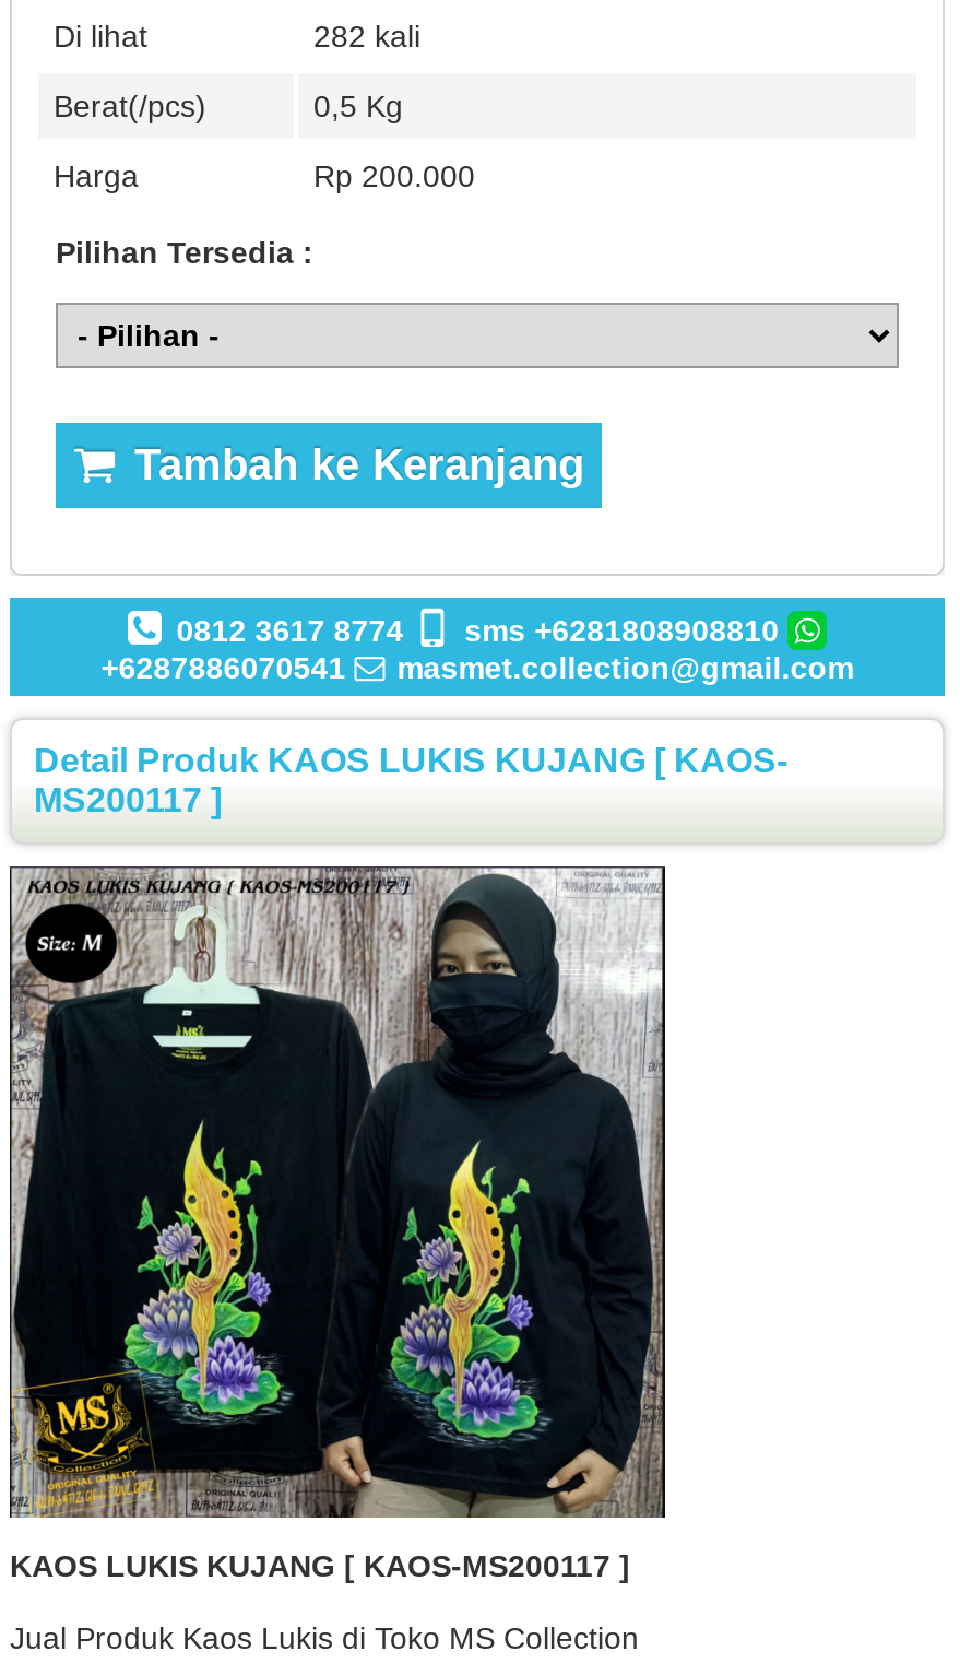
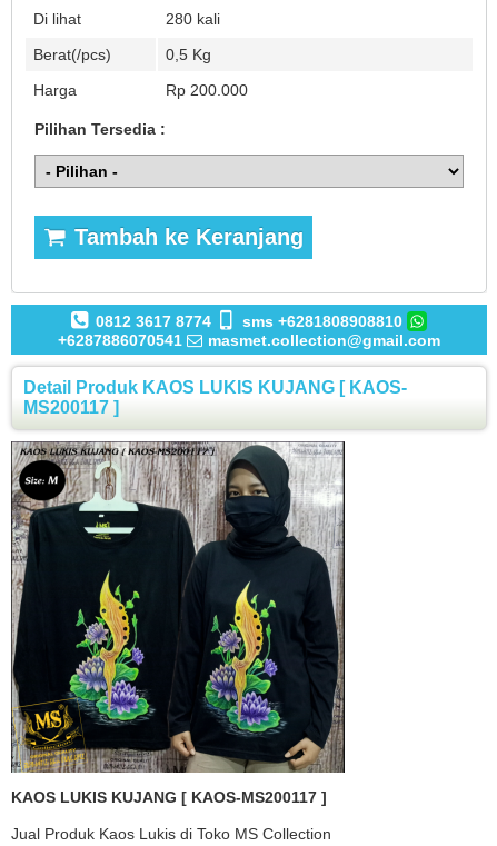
[313,19,420,54] 282 kali -> [166,10,220,28] 280 kali

